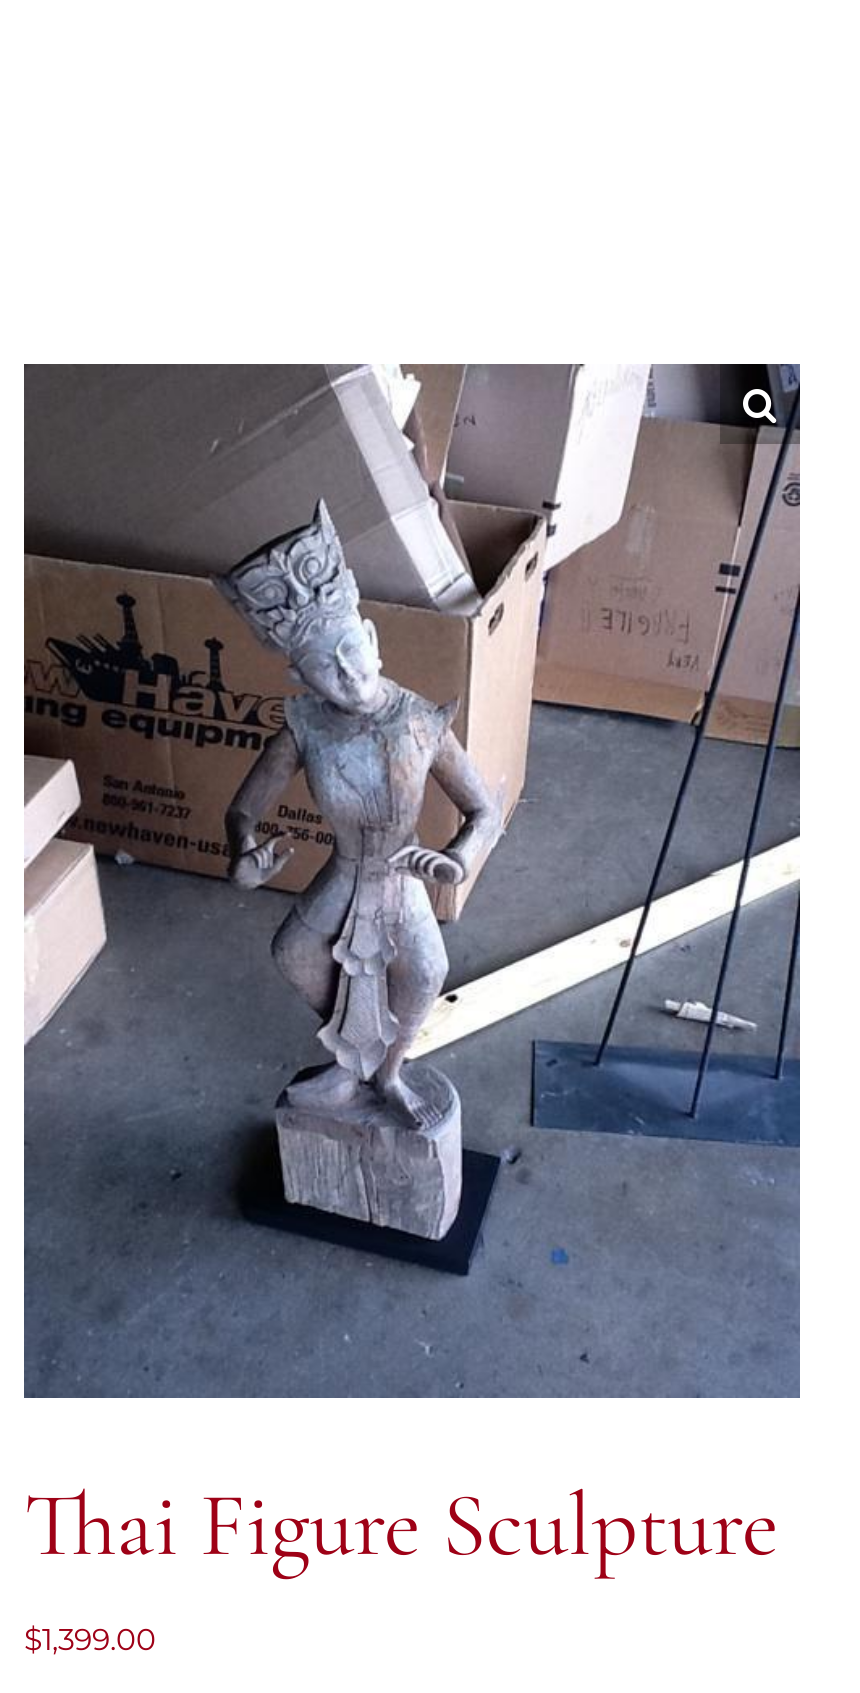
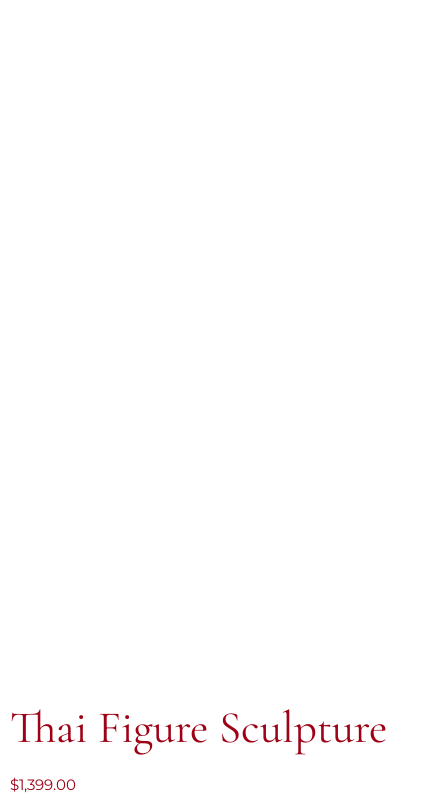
[22,362,802,1400] [image] -> none

